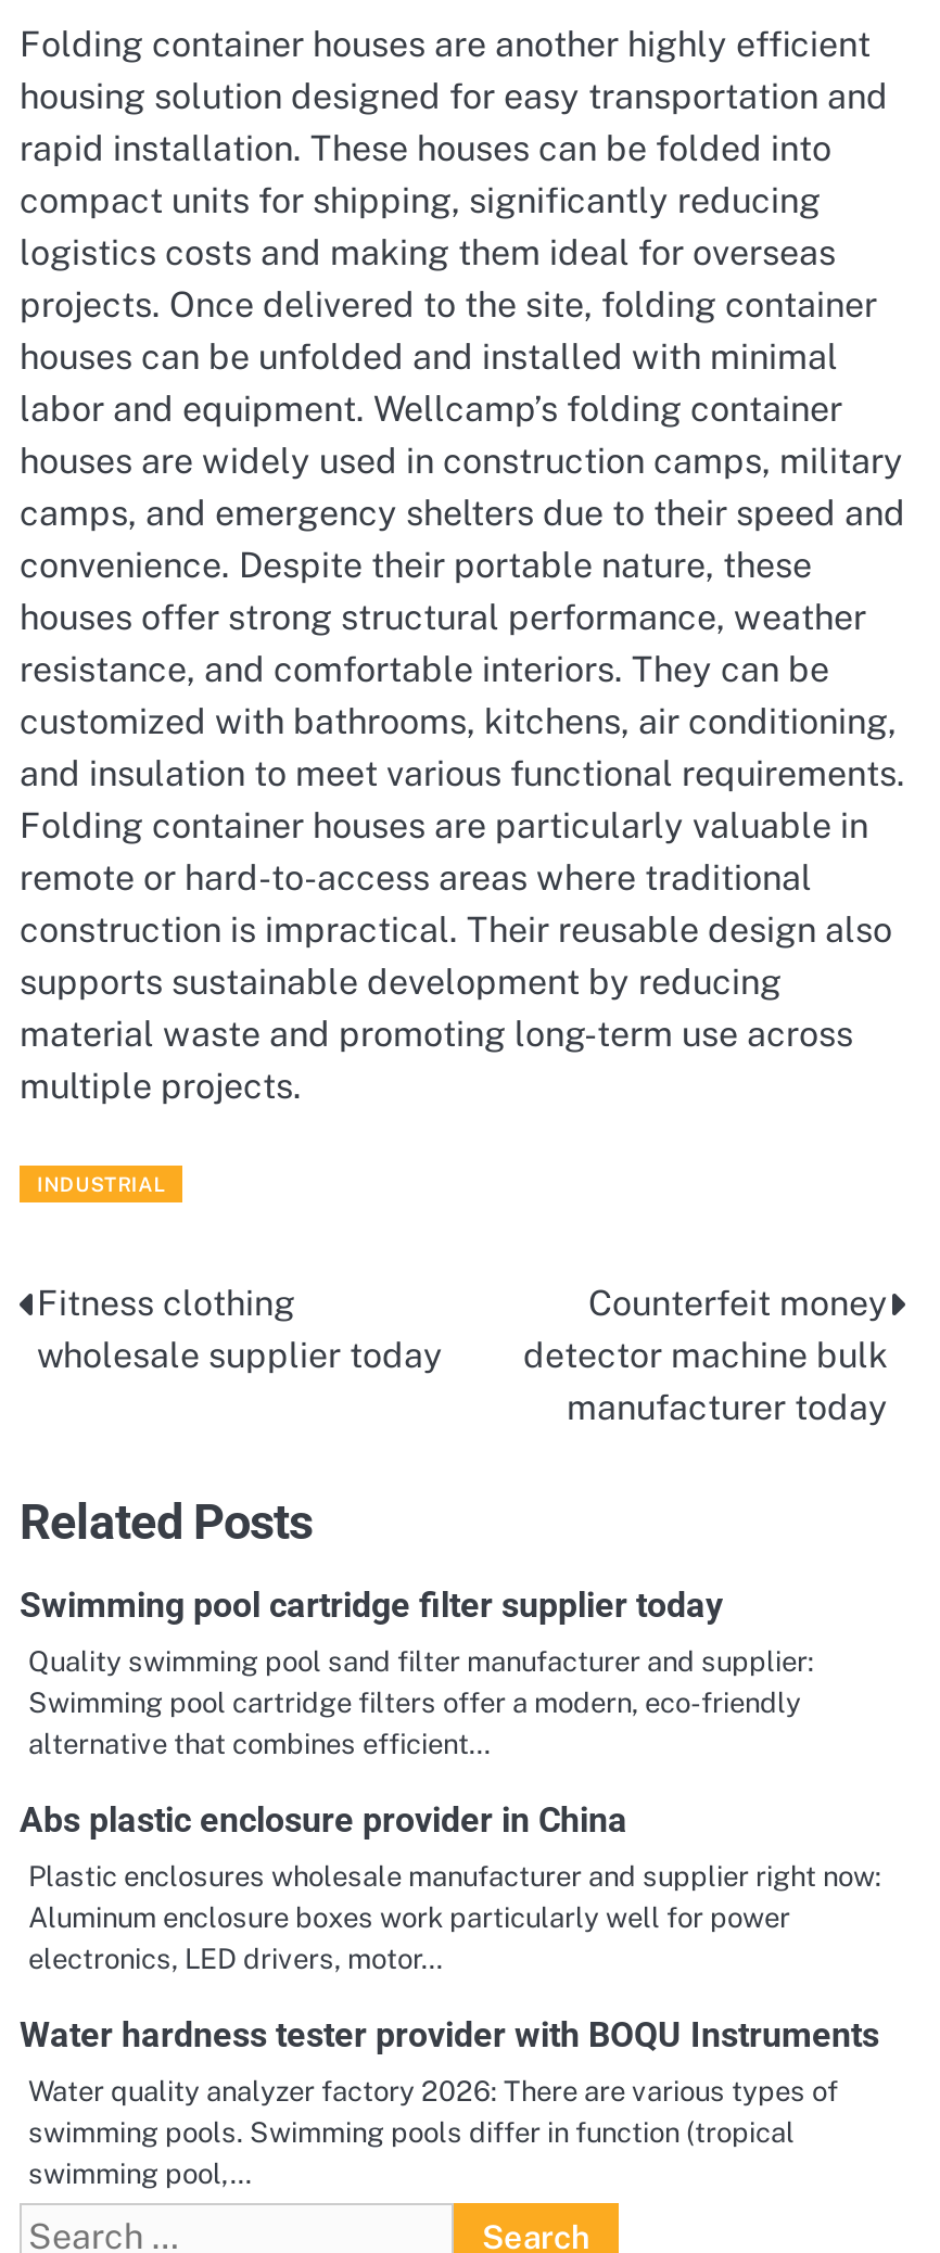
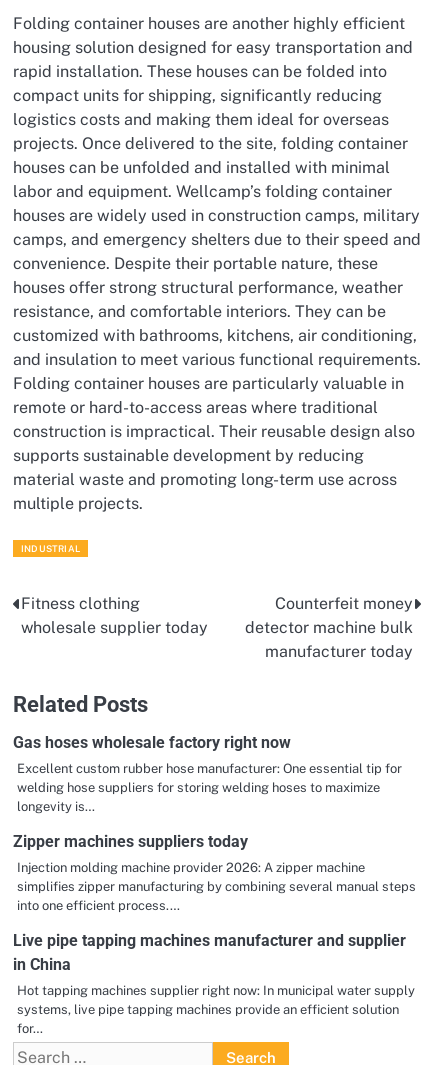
[20,1584,723,1625] Swimming pool cartridge filter supplier today -> [13,733,291,752] Gas hoses wholesale factory right now
[28,1645,814,1760] Quality swimming pool sand filter manufacturer and supplier: | Swimming pool cartridge filters offer a modern, eco-friendly | alternative that combines efficient… -> [17,761,402,814] Excellent custom rubber hose manufacturer: One essential tip for | welding hose suppliers for storing welding hoses to maximize | longevity is…
[20,1799,627,1840] Abs plastic enclosure provider in China -> [13,832,248,851] Zipper machines suppliers today
[28,1860,881,1975] Plastic enclosures wholesale manufacturer and supplier right now: | Aluminum enclosure boxes work particularly well for power | electronics, LED drivers, motor… -> [17,860,416,913] Injection molding machine provider 2026: A zipper machine | simplifies zipper manufacturing by combining several manual steps | into one efficient process.…
[20,2014,879,2055] Water hardness tester provider with BOQU Instruments -> [13,931,406,974] Live pipe tapping machines manufacturer and supplier | in China
[28,2075,838,2190] Water quality analyzer factory 2026: There are various types of | swimming pools. Swimming pools differ in function (tropical | swimming pool,… -> [17,983,415,1036] Hot tapping machines supplier right now: In municipal water supply | systems, live pipe tapping machines provide an efficient solution | for…

